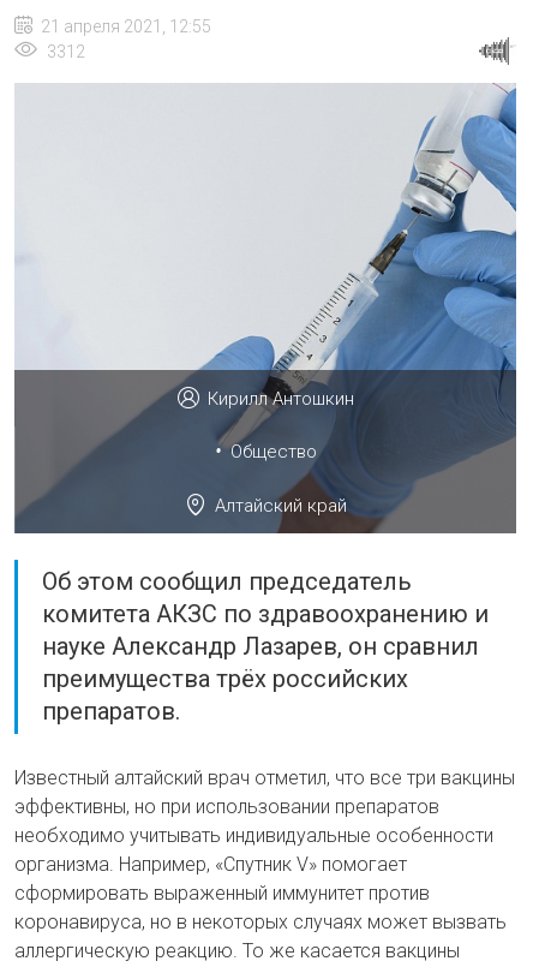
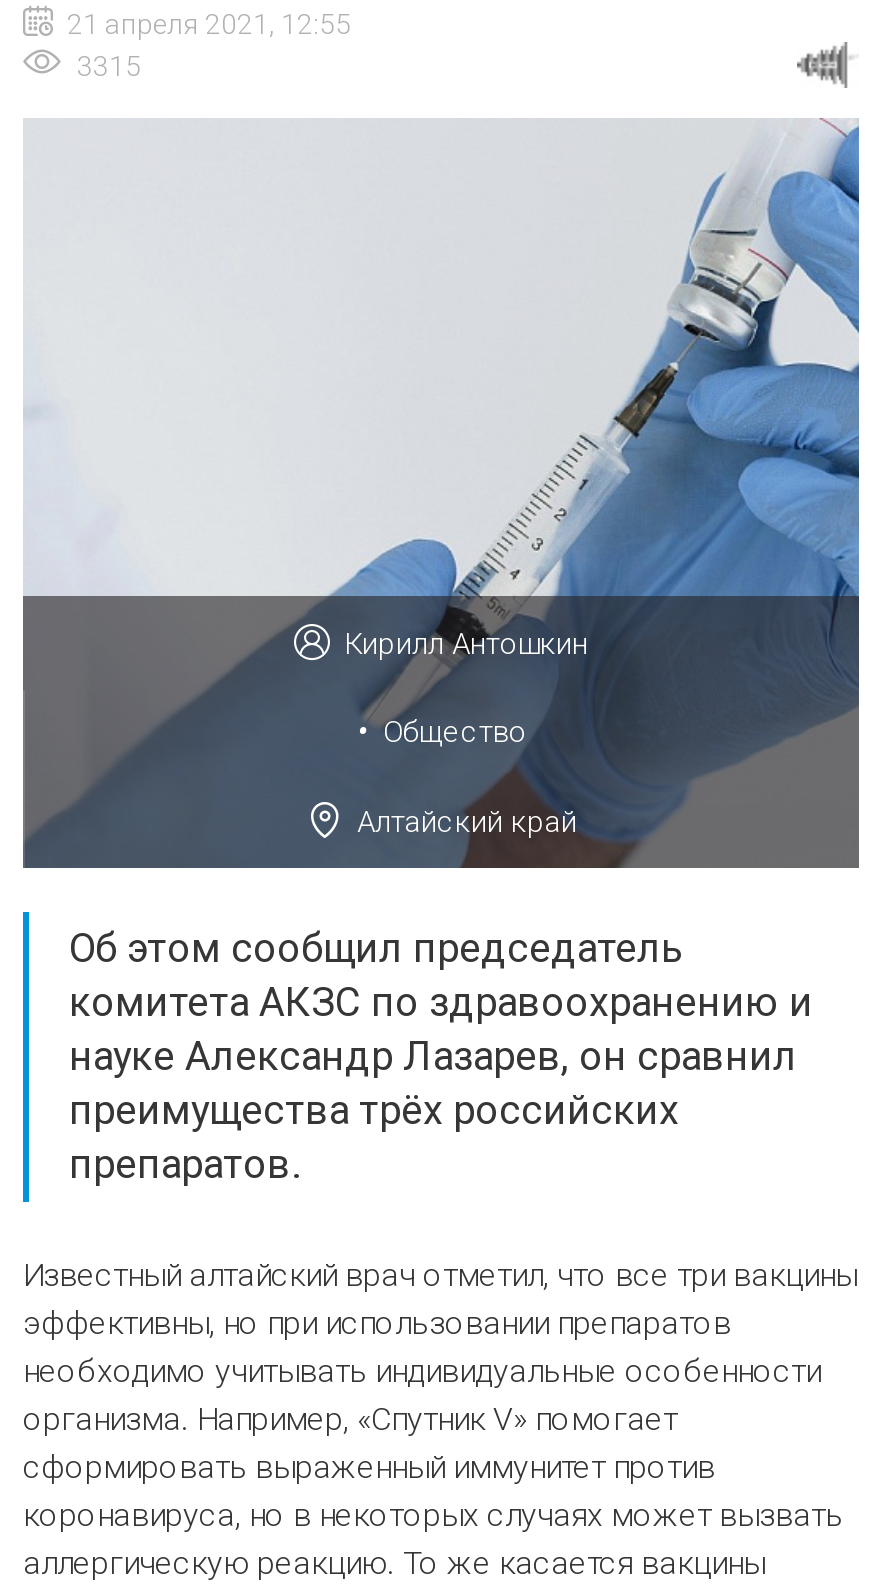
[43,42,85,61] 3312 -> [71,50,141,82] 3315

